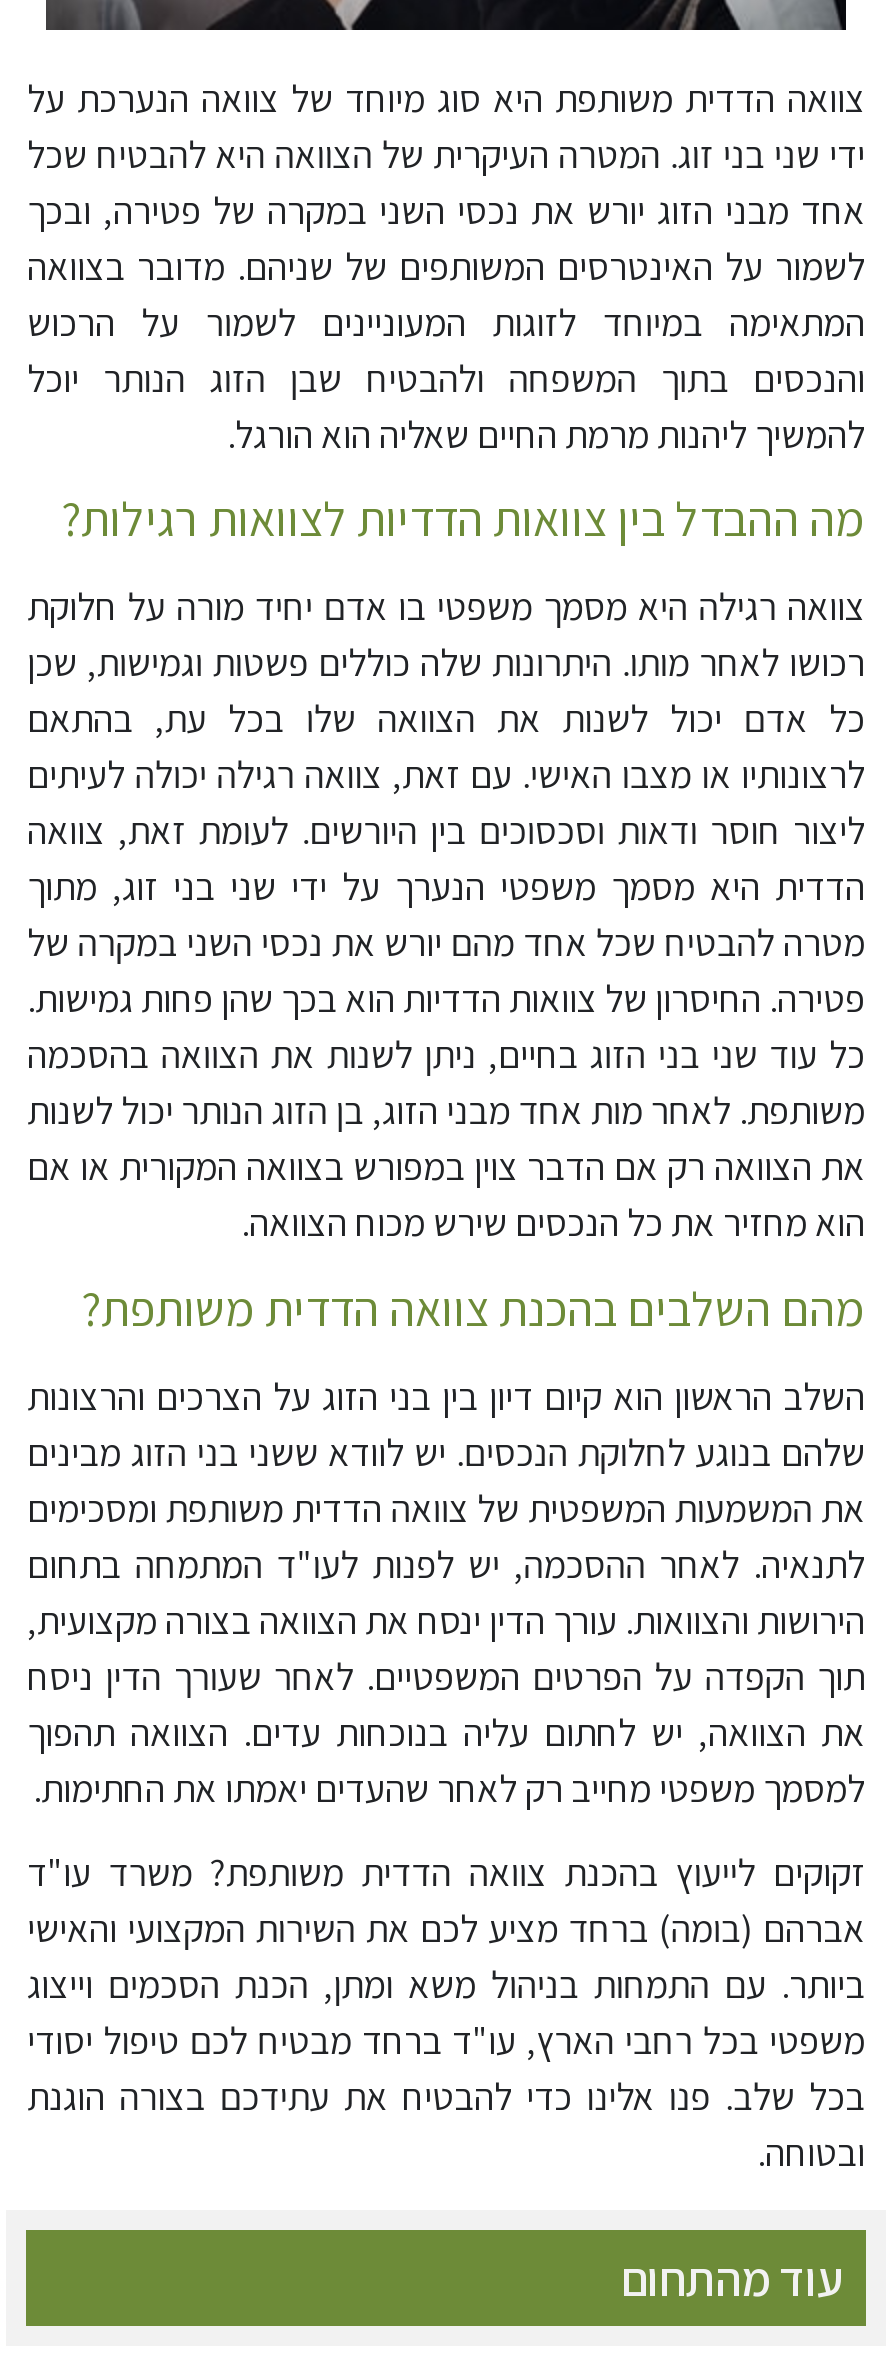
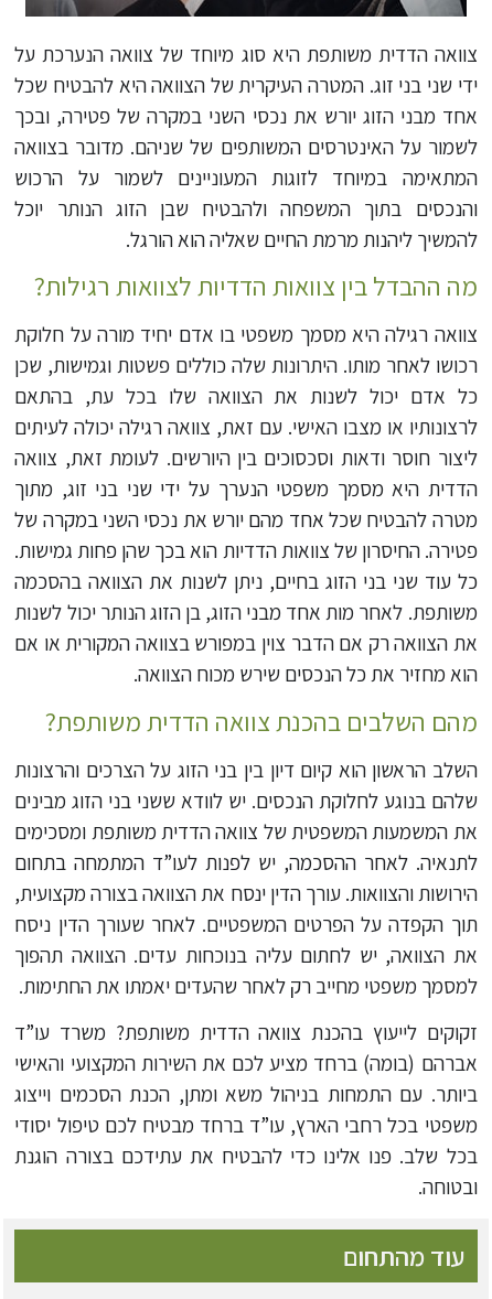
[27,1539,865,1587] לתנאיה. לאחר ההסכמה, יש לפנות לעו"ד המתמחה בתחום -> [15,849,477,875] לתנאיה. לאחר ההסכמה, יש לפנות לעו”ד המתמחה בתחום
[27,1848,865,1896] זקוקים לייעוץ בהכנת צוואה הדדית משותפת? משרד עו"ד -> [15,1019,477,1045] זקוקים לייעוץ בהכנת צוואה הדדית משותפת? משרד עו”ד
[27,2016,865,2064] משפטי בכל רחבי הארץ, עו"ד ברחד מבטיח לכם טיפול יסודי -> [15,1112,477,1138] משפטי בכל רחבי הארץ, עו”ד ברחד מבטיח לכם טיפול יסודי

